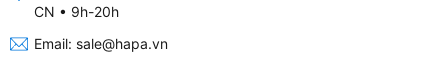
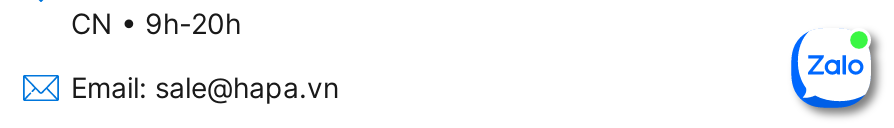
none -> [789,28,883,118] [image]

